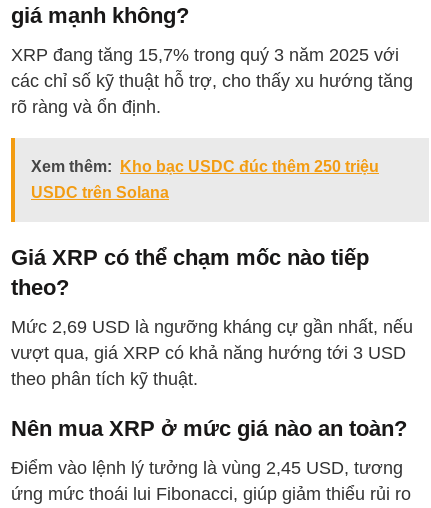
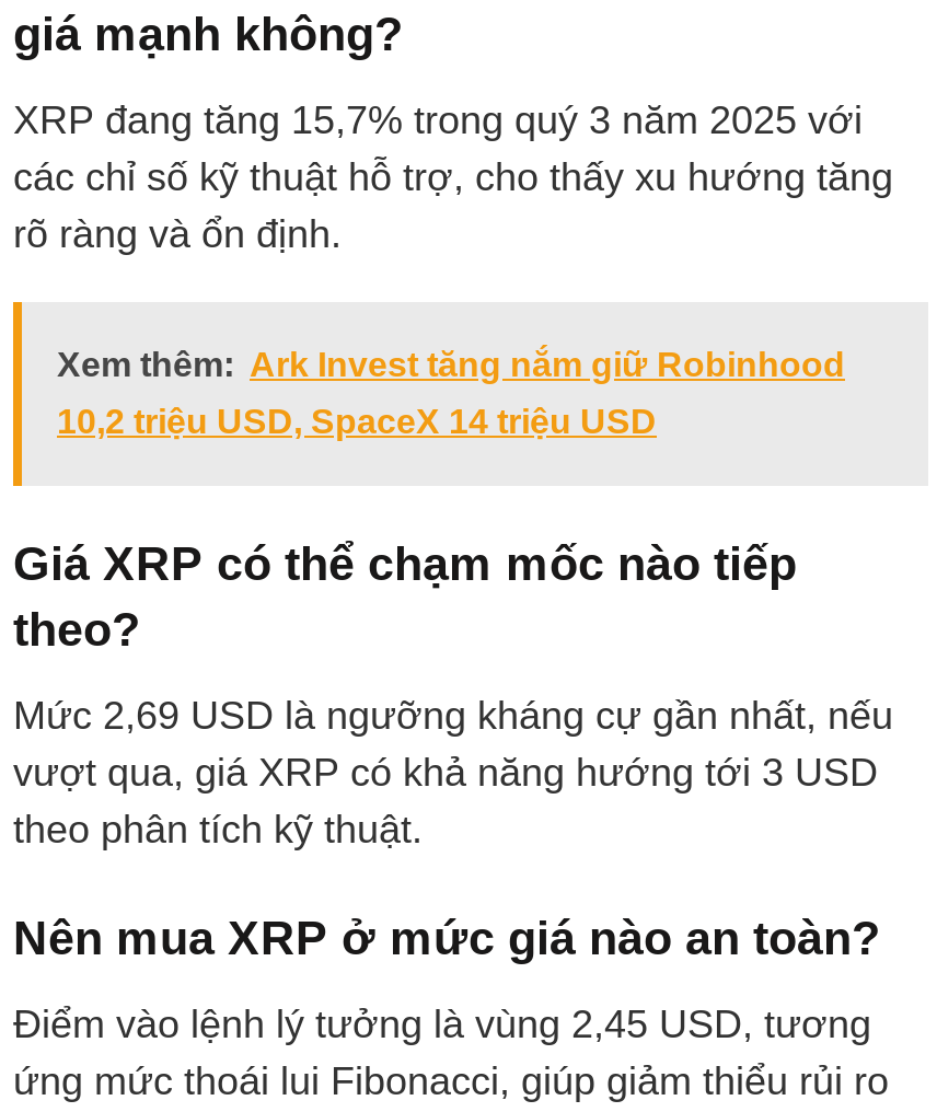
[31,158,379,175] Xem thêm: Kho bạc USDC đúc thêm 250 triệu -> [57,345,845,383] Xem thêm: Ark Invest tăng nắm giữ Robinhood
[31,184,169,201] USDC trên Solana -> [57,402,657,440] 10,2 triệu USD, SpaceX 14 triệu USD

